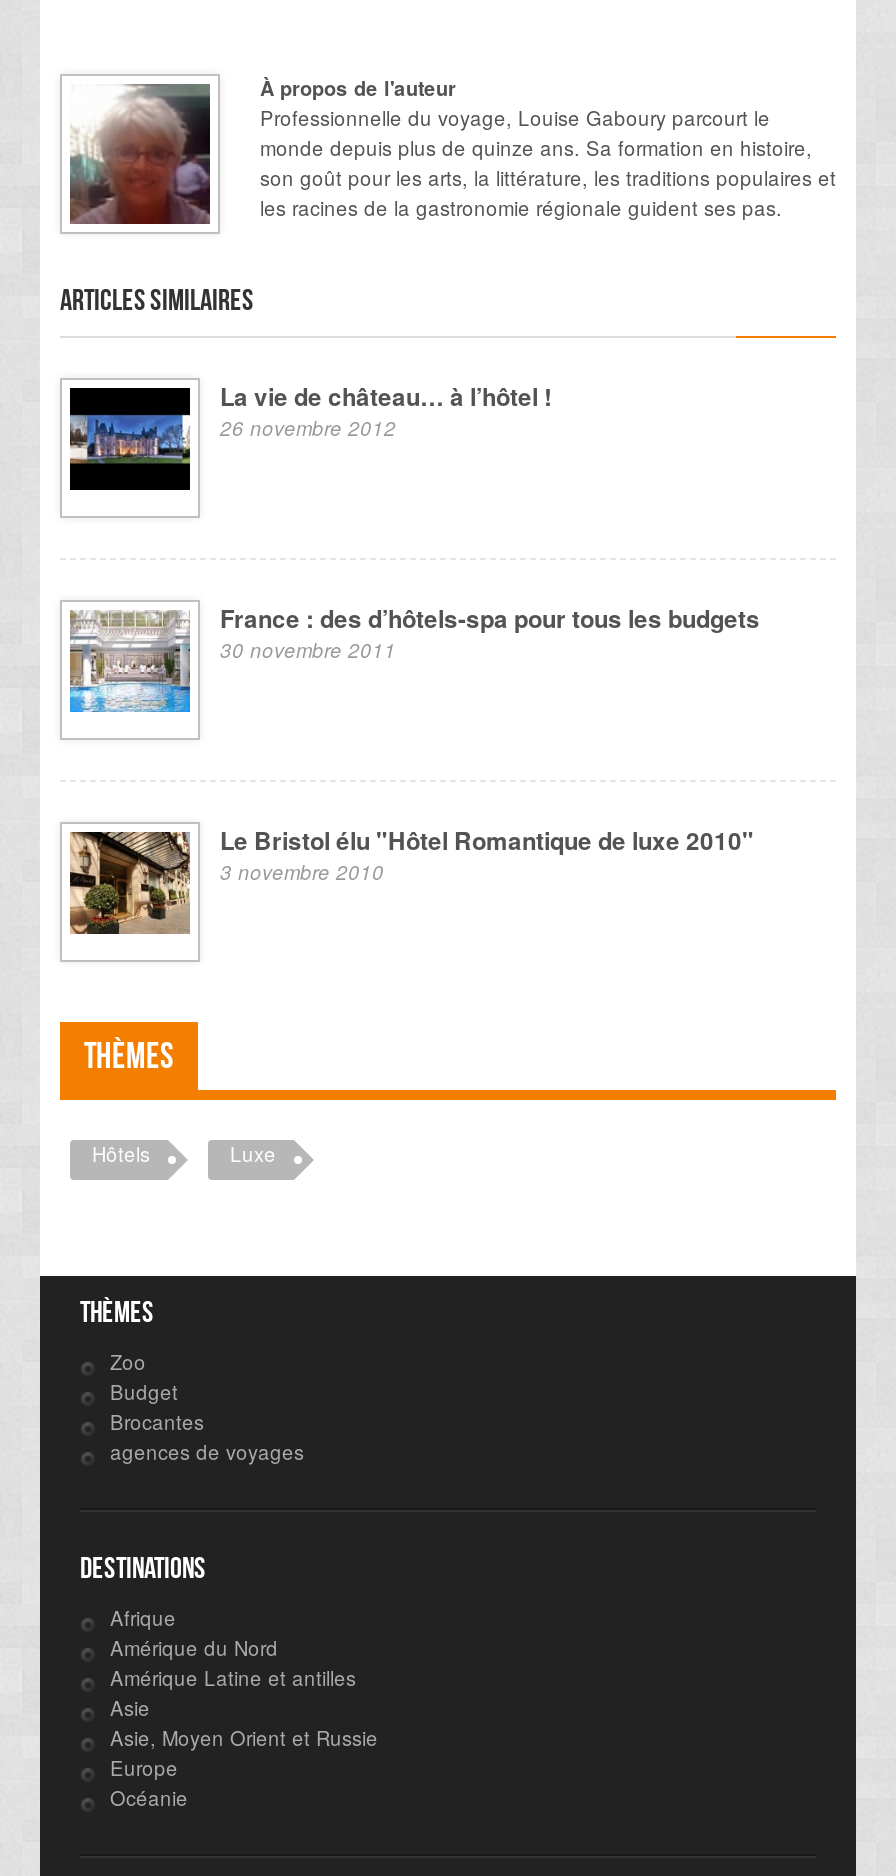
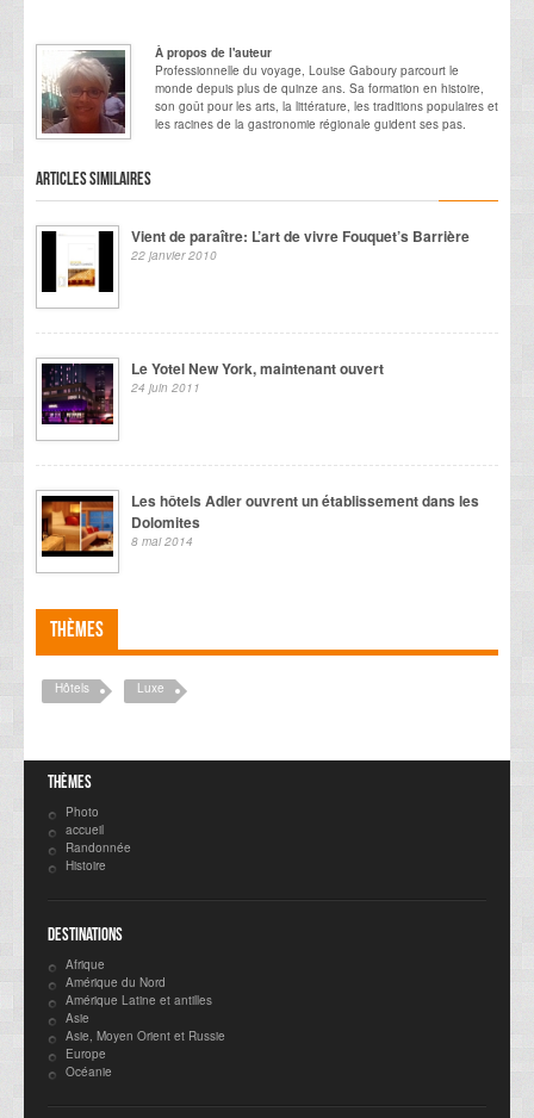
[68,378,552,492] [image] | La vie de château… à l’hôtel ! | 26 novembre 2012 -> [41,226,470,292] [image] | Vient de paraître: L’art de vivre Fouquet’s Barrière | 22 janvier 2010
[68,600,760,714] [image] | France : des d’hôtels-spa pour tous les budgets | 30 novembre 2011 -> [41,358,384,426] [image] | Le Yotel New York, maintenant ouvert | 24 juin 2011
[68,822,754,936] [image] | Le Bristol élu "Hôtel Romantique de luxe 2010" | 3 novembre 2010 -> [41,490,479,558] [image] | Les hôtels Adler ouvrent un établissement dans les | Dolomites | 8 mai 2014
[110,1348,304,1466] Zoo | Budget | Brocantes | agences de voyages -> [66,804,131,874] Photo | accueil | Randonnée | Histoire

